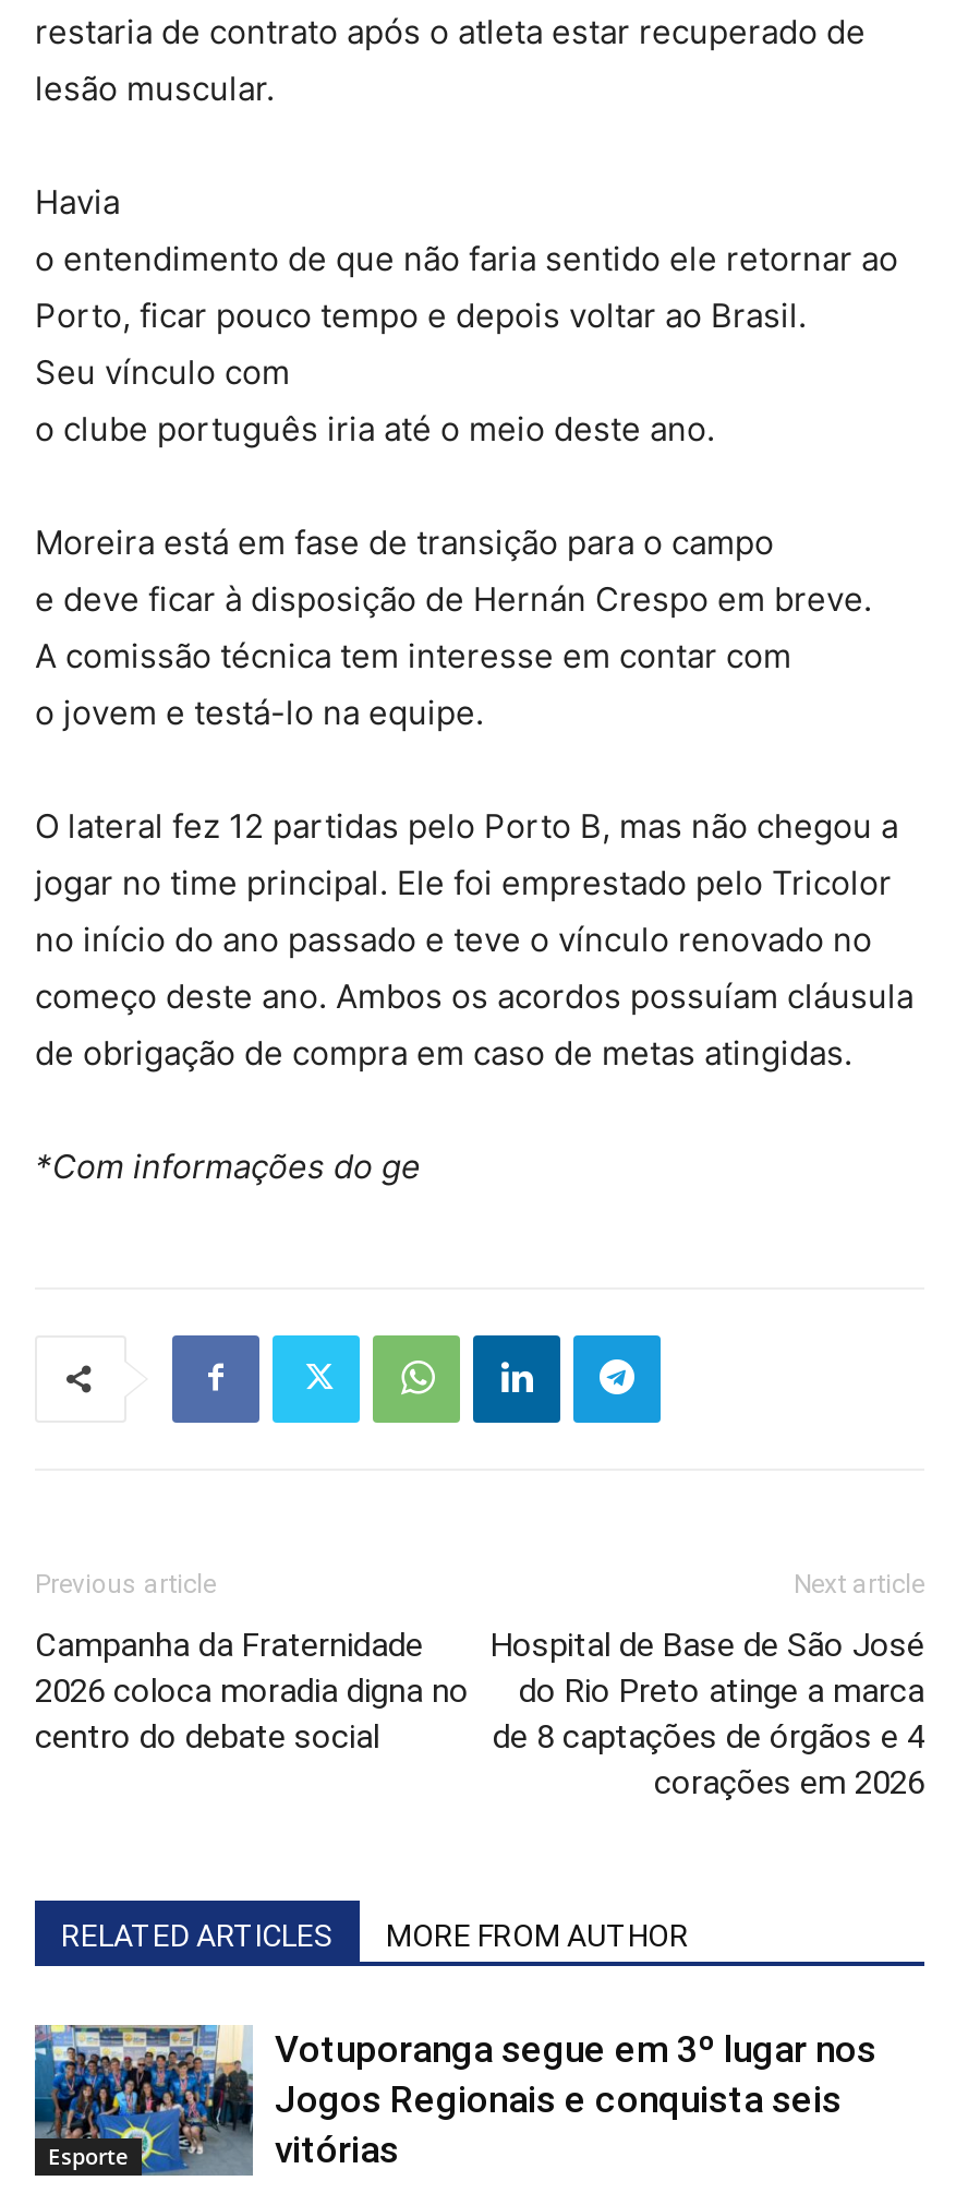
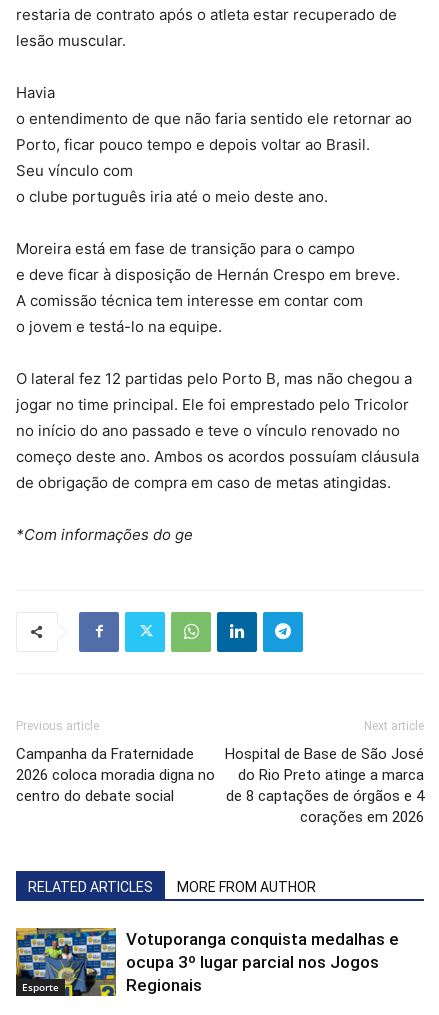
[33,2023,876,2178] [image] | Votuporanga segue em 3º lugar nos | Jogos Regionais e conquista seis | vitórias -> [15,927,399,997] [image] | Votuporanga conquista medalhas e | ocupa 3º lugar parcial nos Jogos | Regionais

